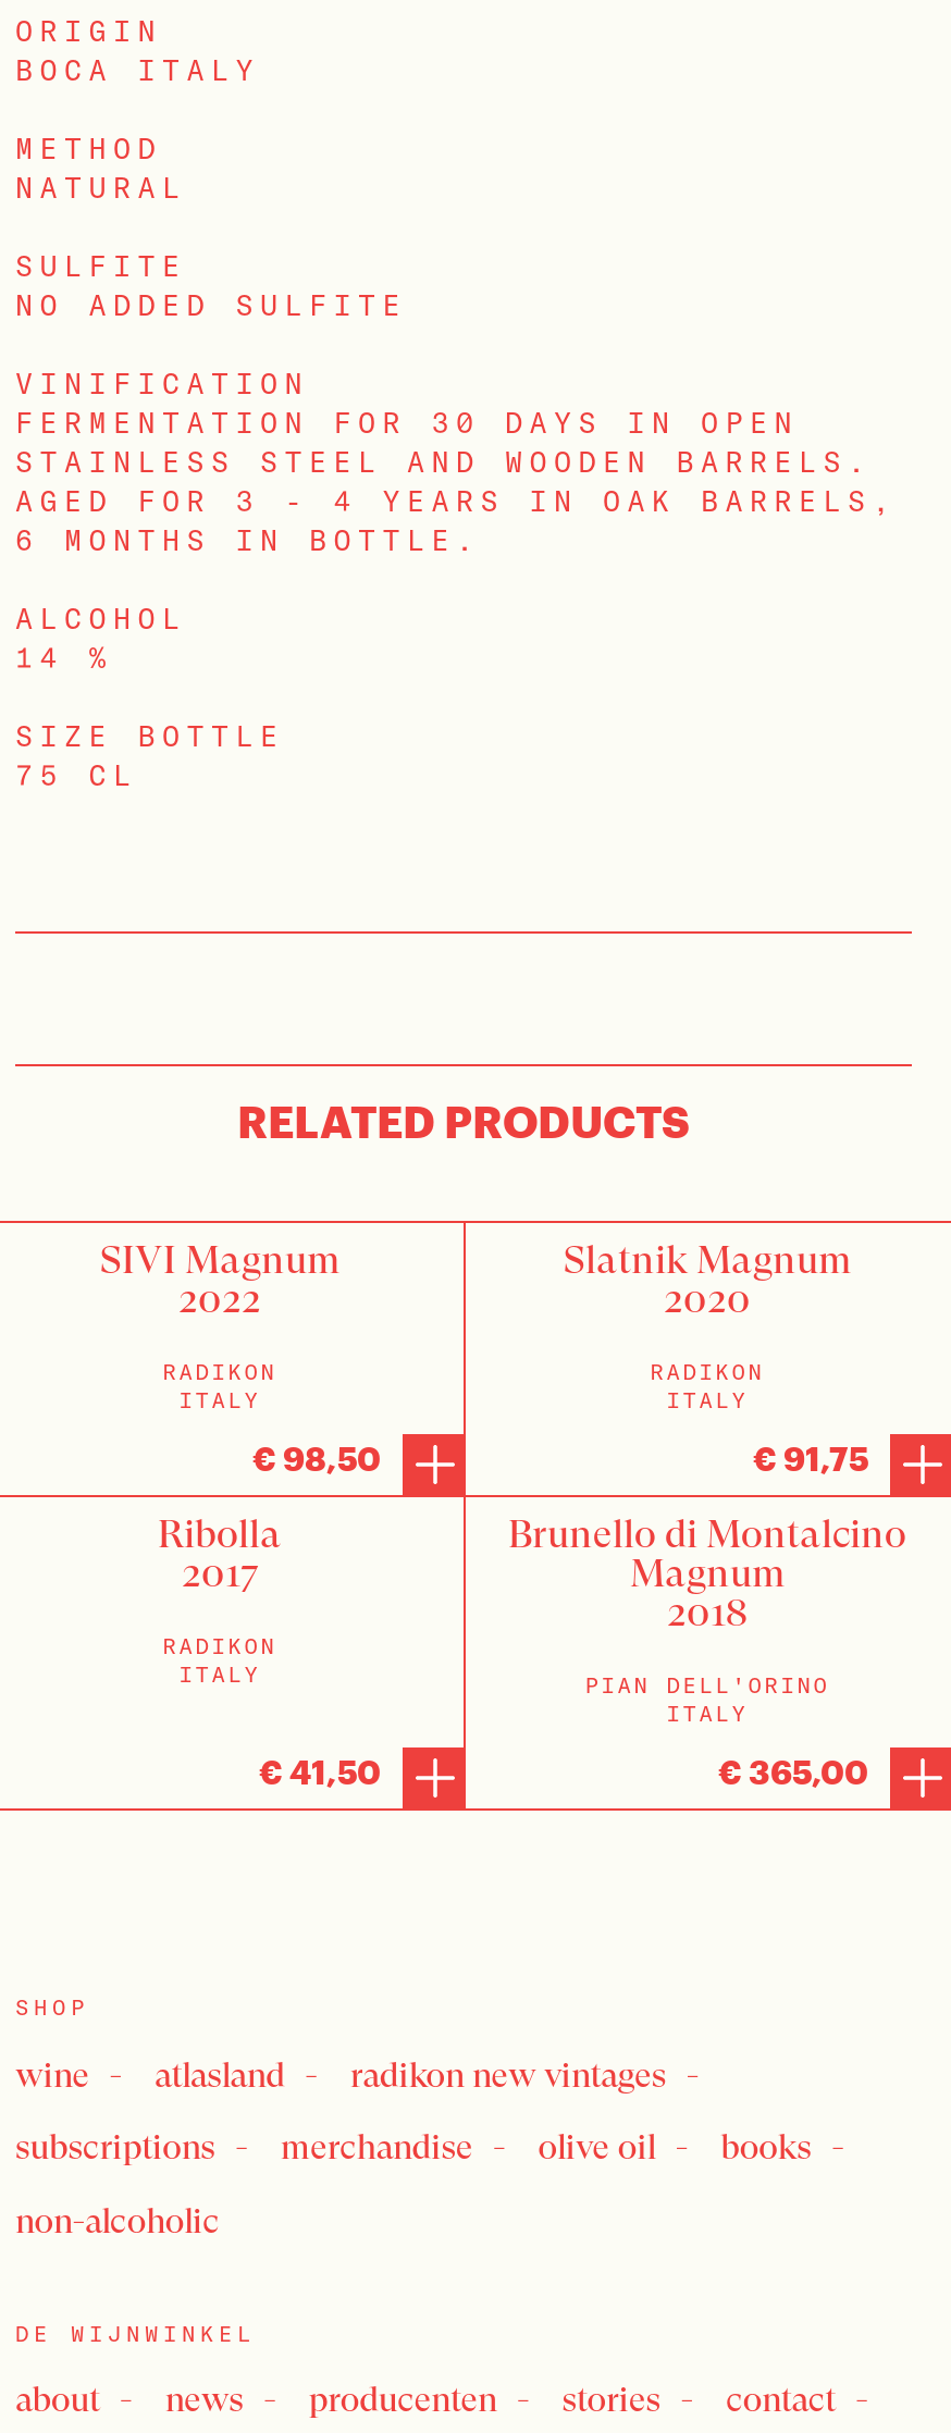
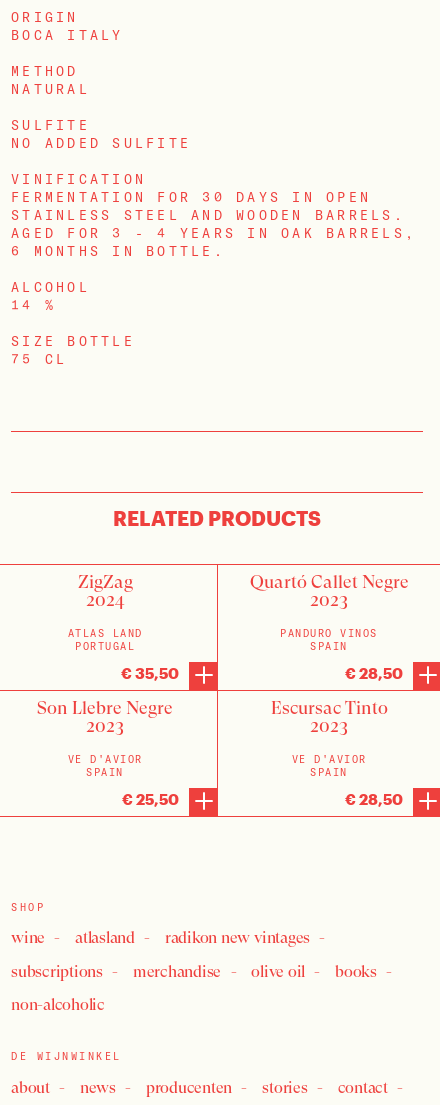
[100,1238,339,1322] SIVI Magnum | 2022 -> [77,571,132,610] ZigZag | 2024
[564,1238,851,1322] Slatnik Magnum | 2020 -> [249,571,408,610] Quartó Callet Negre | 2023
[163,1359,277,1416] RADIKON | ITALY -> [67,627,142,653] ATLAS LAND | PORTUGAL
[650,1359,764,1416] RADIKON | ITALY -> [280,627,378,653] PANDURO VINOS | SPAIN
[252,1440,381,1479] € 98,50 -> [121,664,179,682] € 35,50
[753,1440,868,1479] € 91,75 -> [345,664,403,682] € 28,50
[158,1512,282,1597] Ribolla | 2017 -> [37,697,173,736] Son Llebre Negre | 2023
[508,1512,906,1636] Brunello di Montalcino | Magnum | 2018 -> [270,697,387,736] Escursac Tinto | 2023
[163,1634,277,1690] RADIKON | ITALY -> [67,753,142,779] VE D'AVIOR | SPAIN
[585,1673,830,1729] PIAN DELL'ORINO | ITALY -> [291,753,366,779] VE D'AVIOR | SPAIN
[259,1753,381,1793] € 41,50 -> [122,790,179,808] € 25,50
[718,1753,868,1793] € 365,00 -> [345,790,403,808] € 28,50

